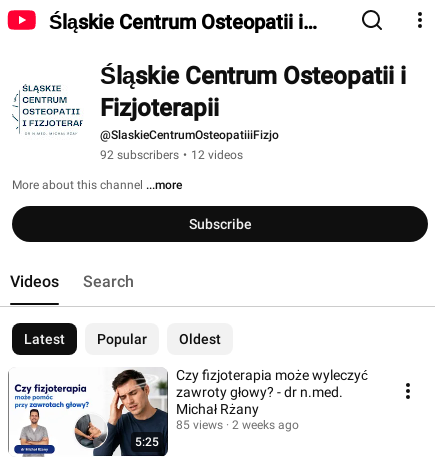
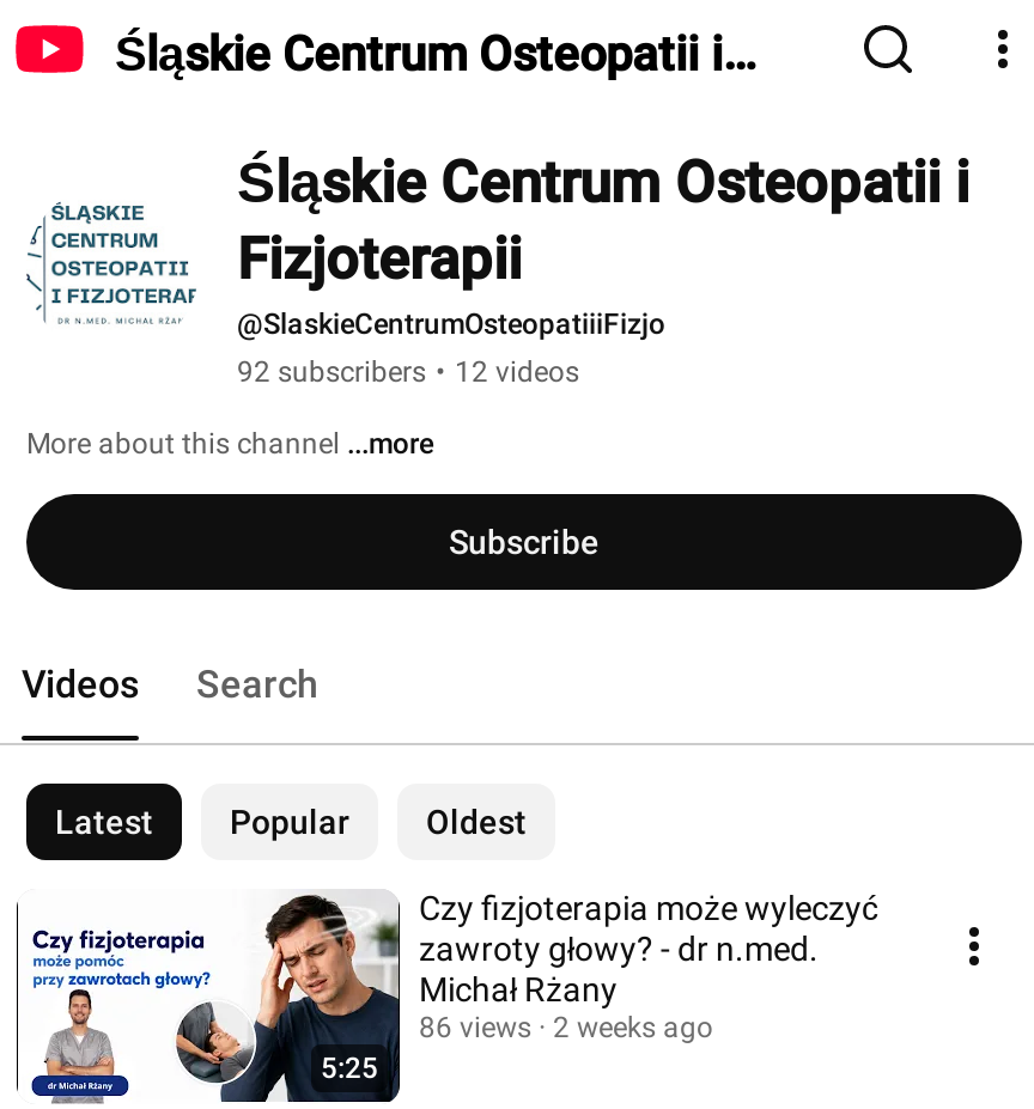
[176,418,299,432] 85 views 2 weeks ago -> [419,1011,713,1044] 86 views 2 weeks ago

